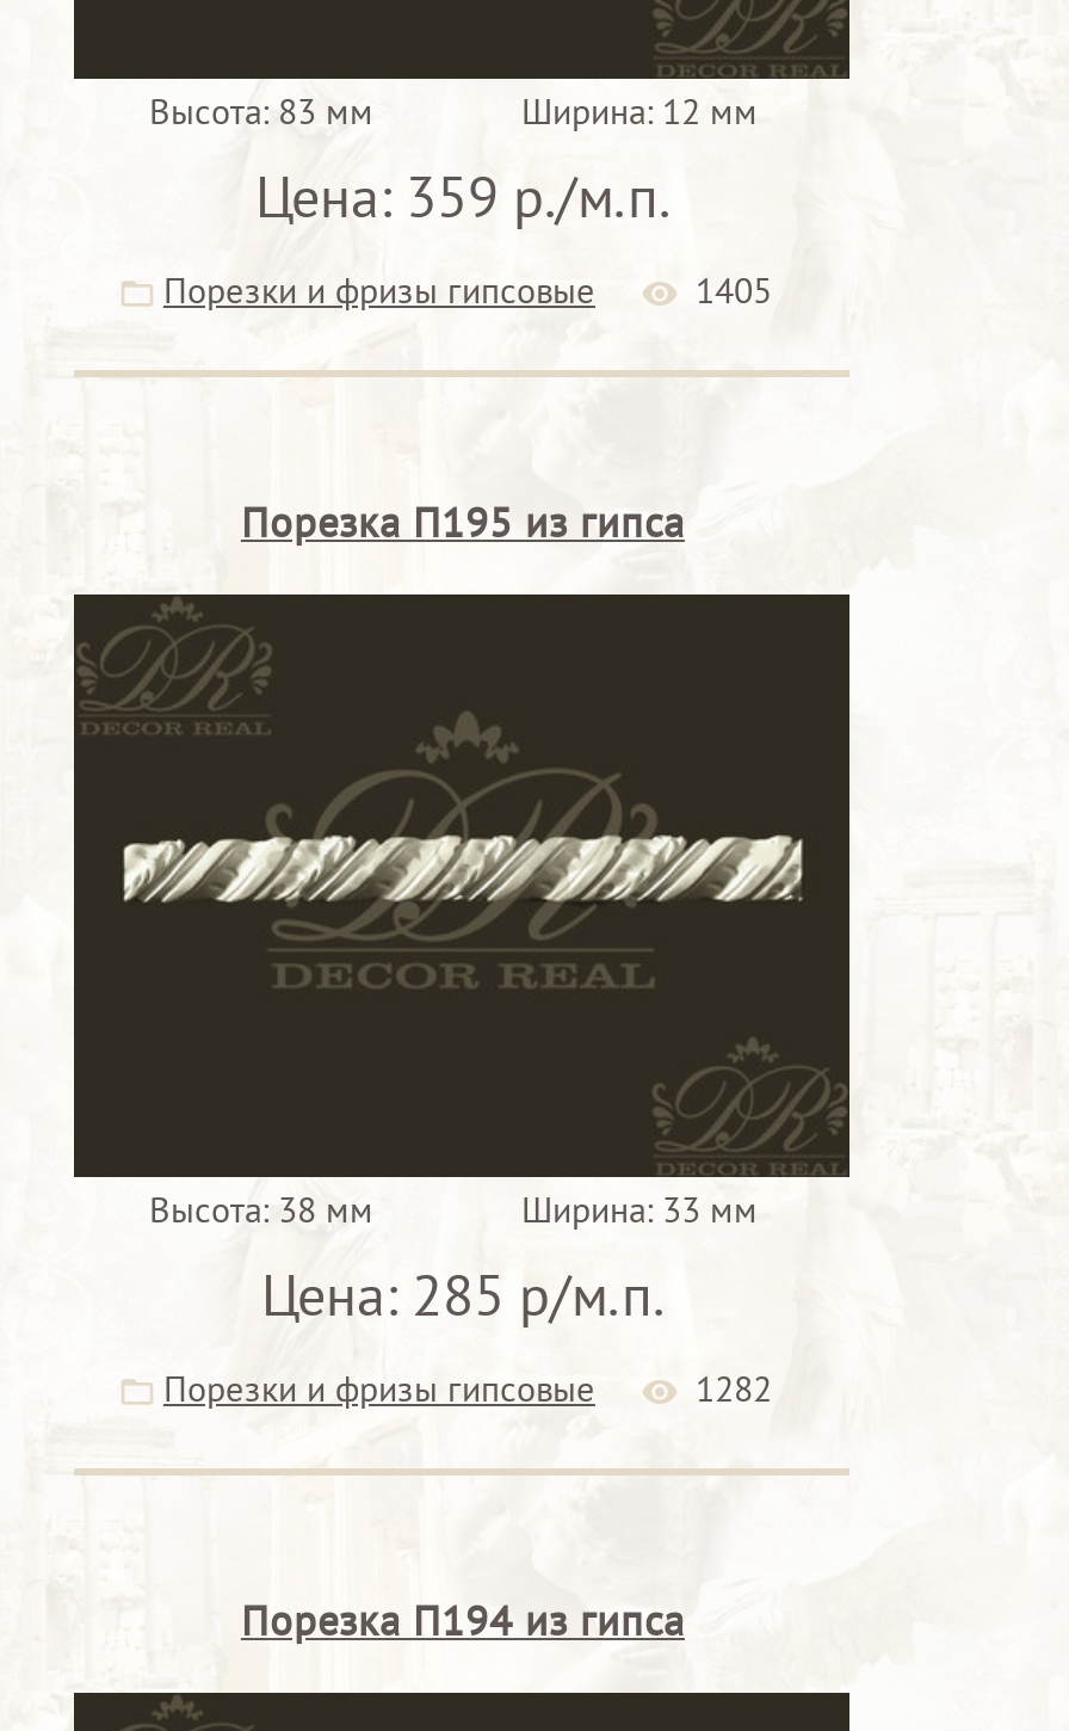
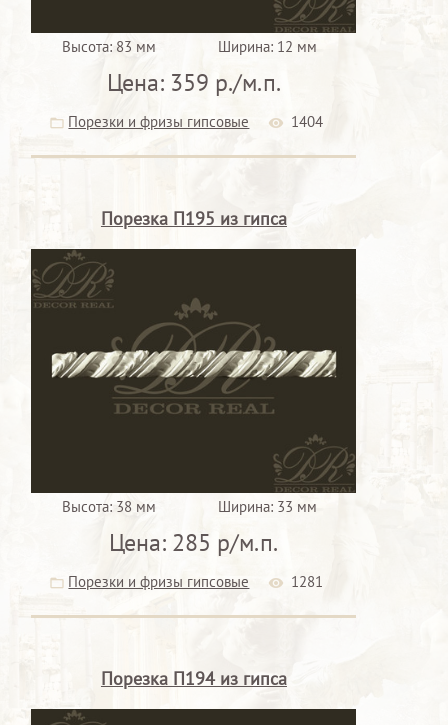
[696,268,772,313] 1405 -> [291,112,323,131] 1404
[696,1366,772,1411] 1282 -> [291,572,323,591] 1281

